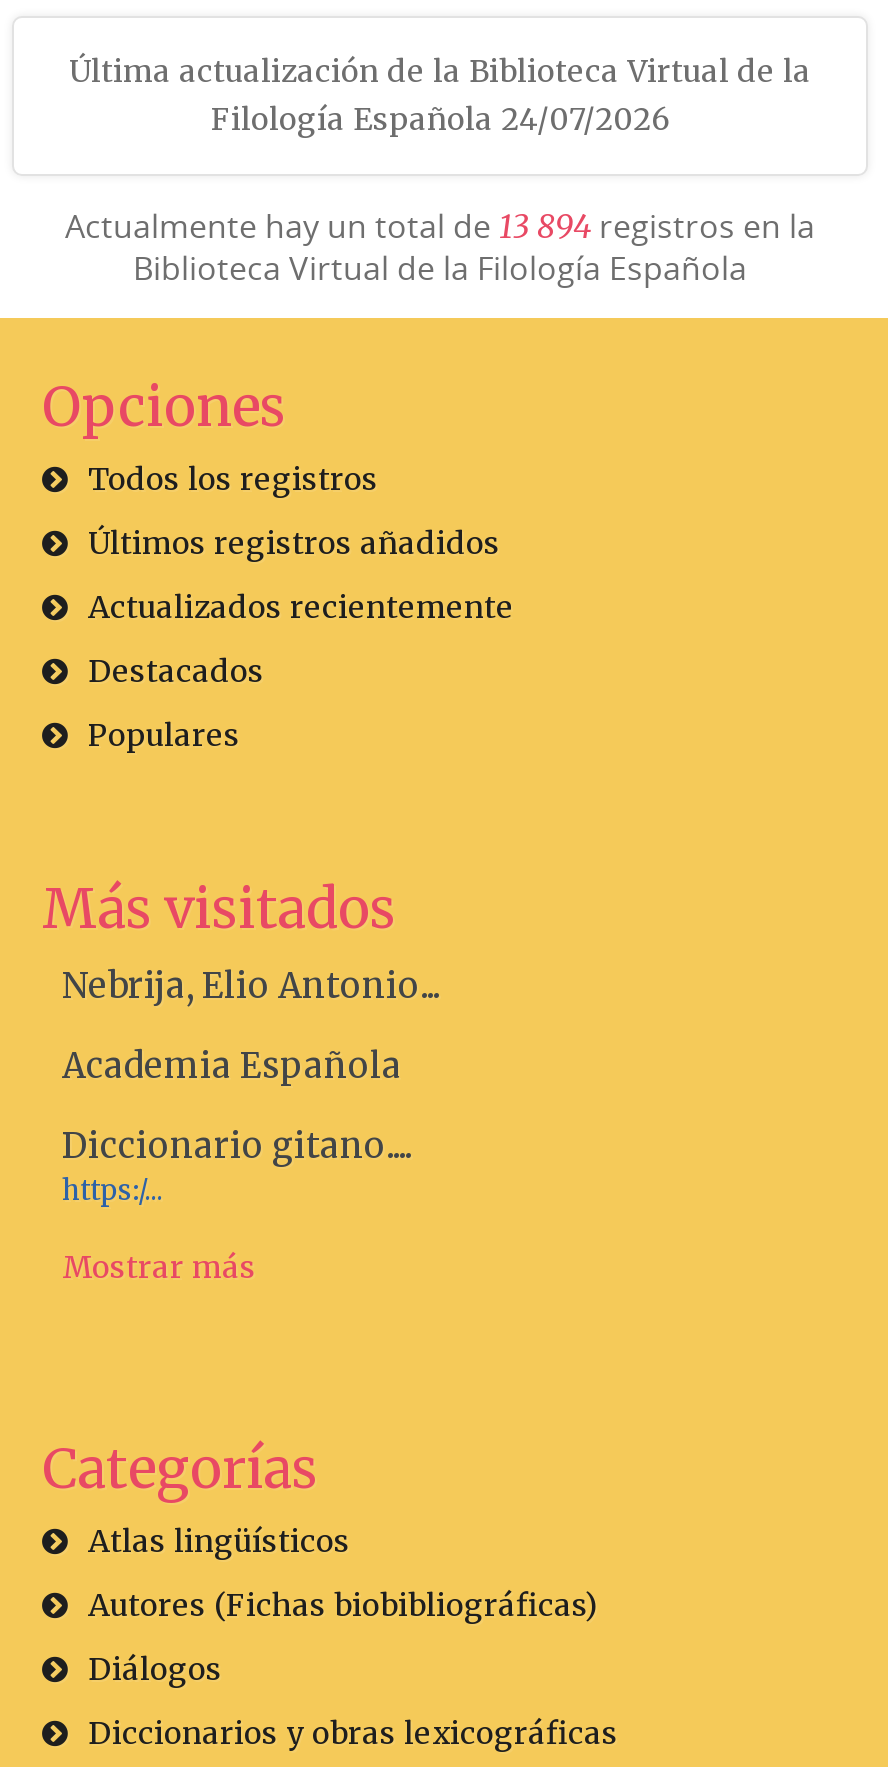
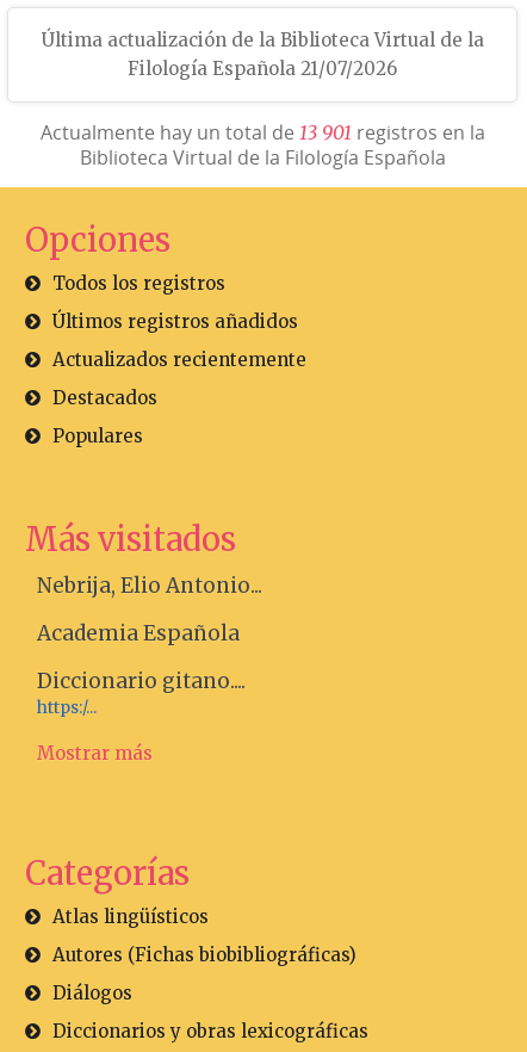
[211,100,669,138] Filología Española 24/07/2026 -> [128,57,397,80] Filología Española 21/07/2026
[65,204,815,248] Actualmente hay un total de 13 894 registros en la -> [40,120,485,146] Actualmente hay un total de 13 901 registros en la

